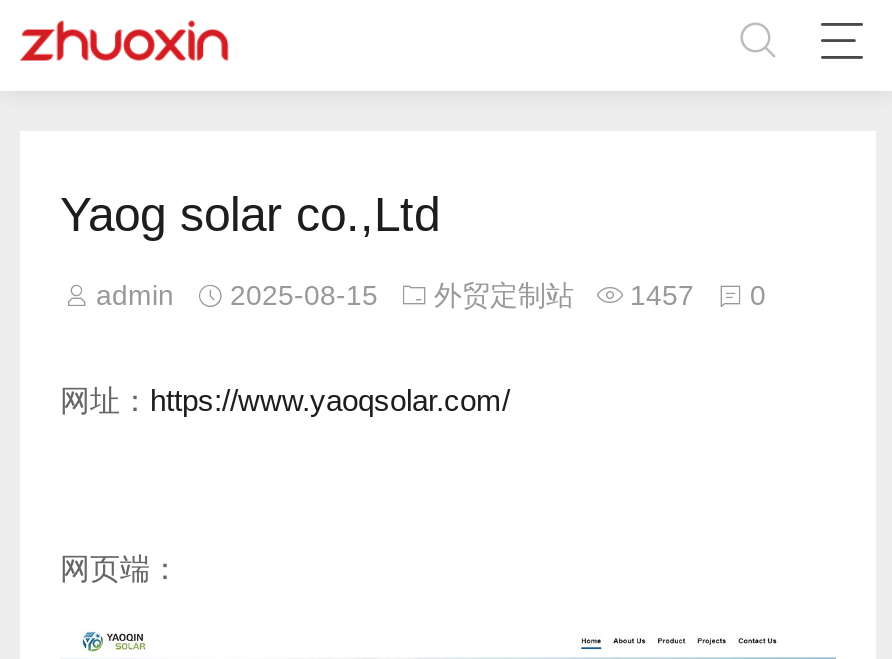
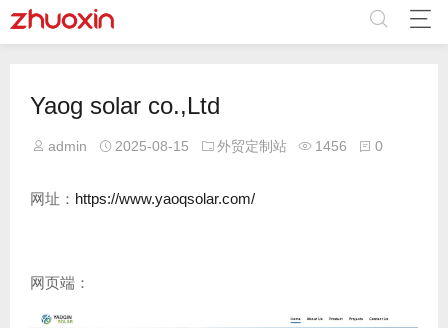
[96,279,766,311] admin 2025-08-15 外贸定制站 1457 0 -> [48,138,383,154] admin 2025-08-15 外贸定制站 1456 0

